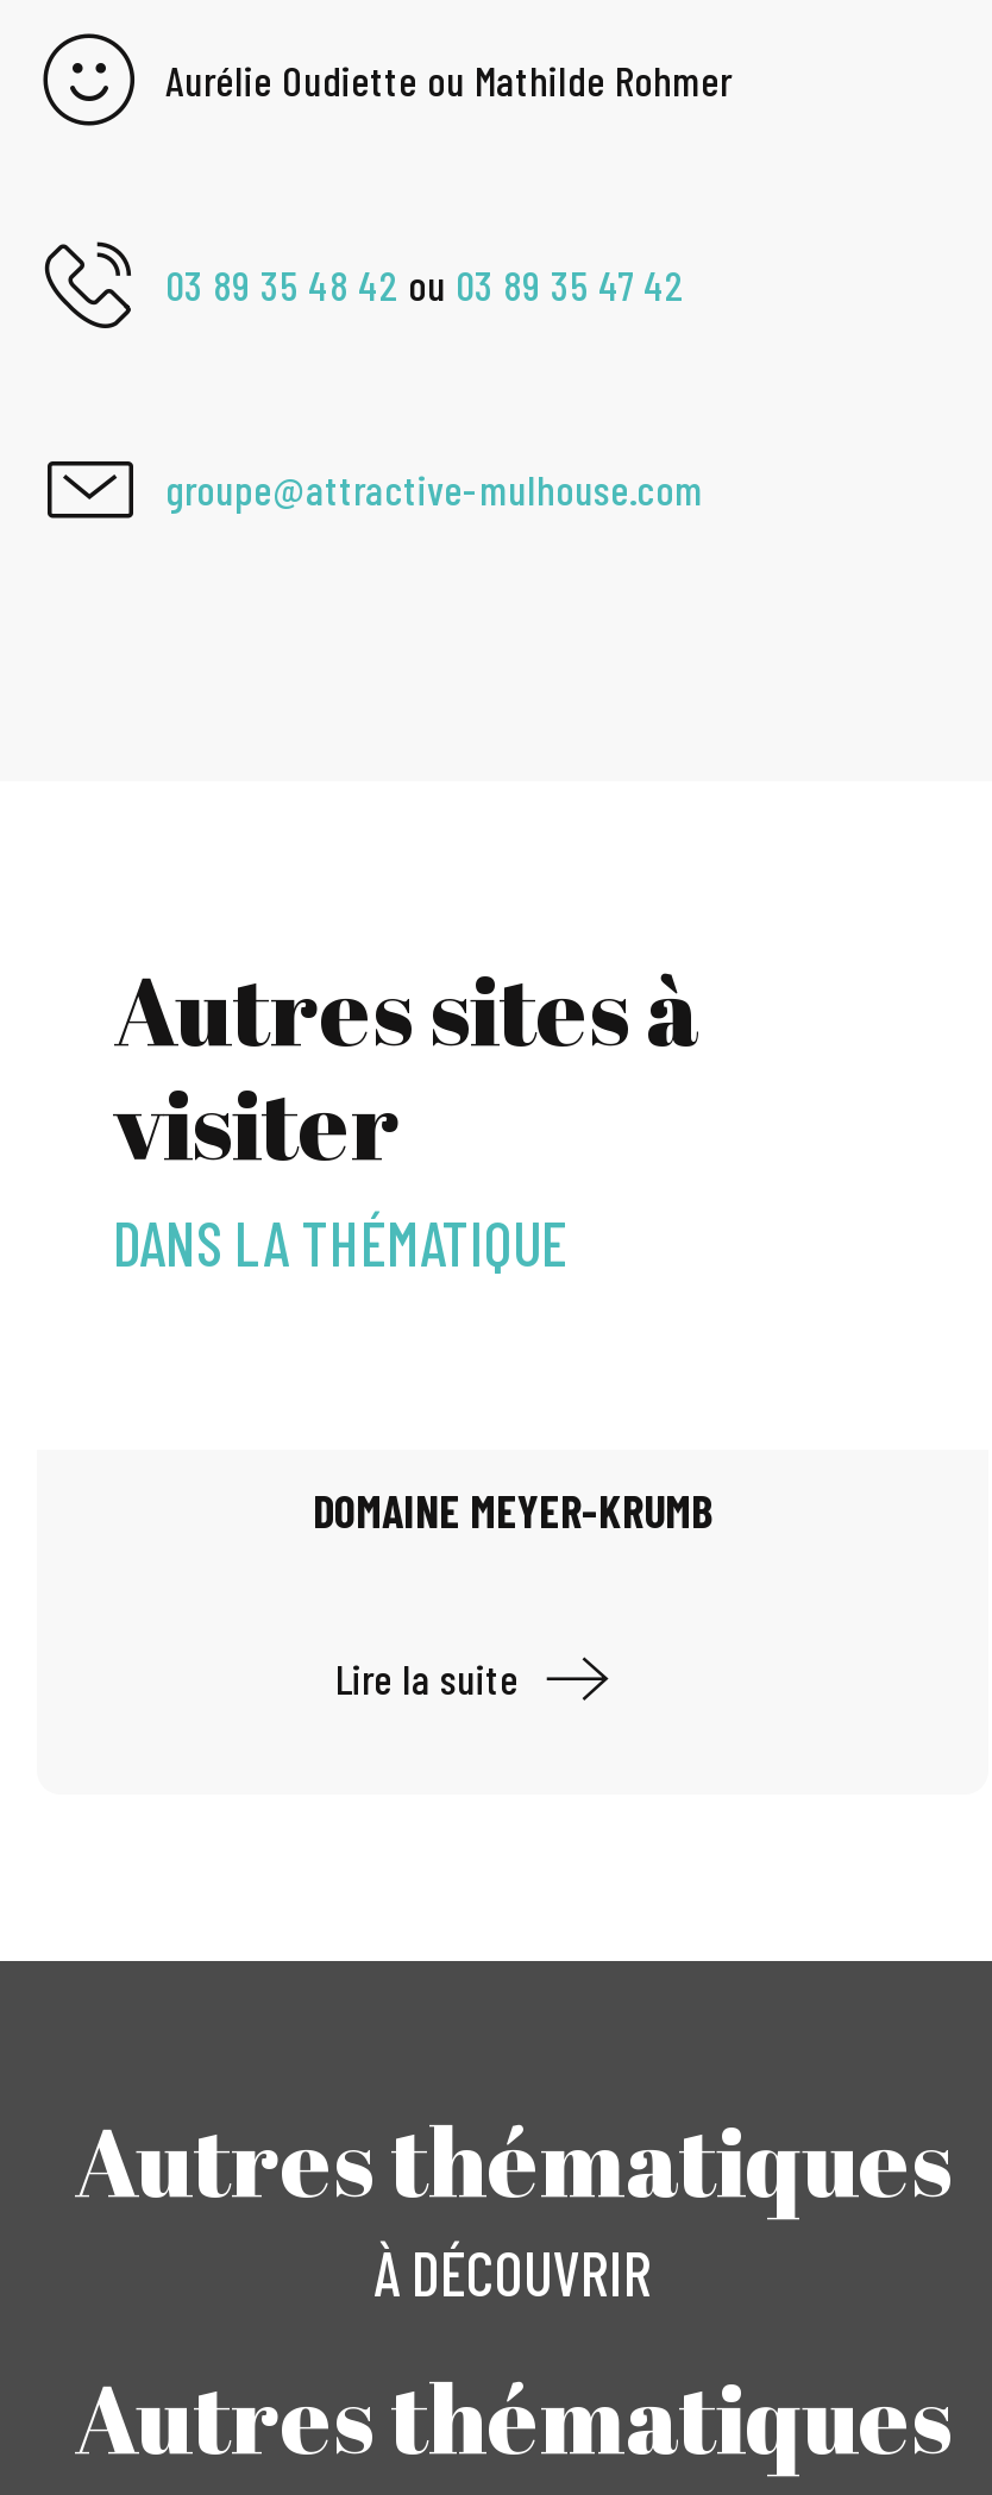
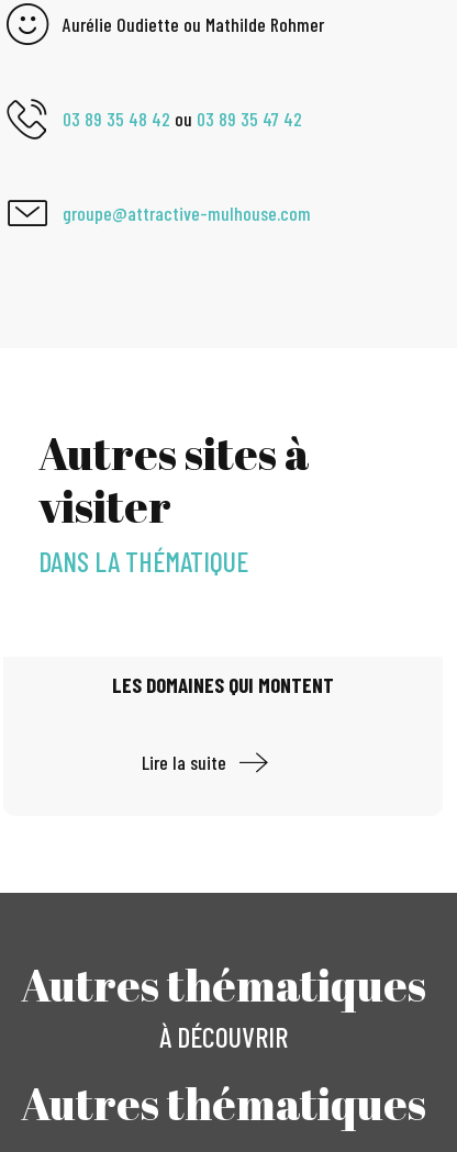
[313,1484,712,1539] DOMAINE MEYER-KRUMB -> [112,673,334,698] LES DOMAINES QUI MONTENT

